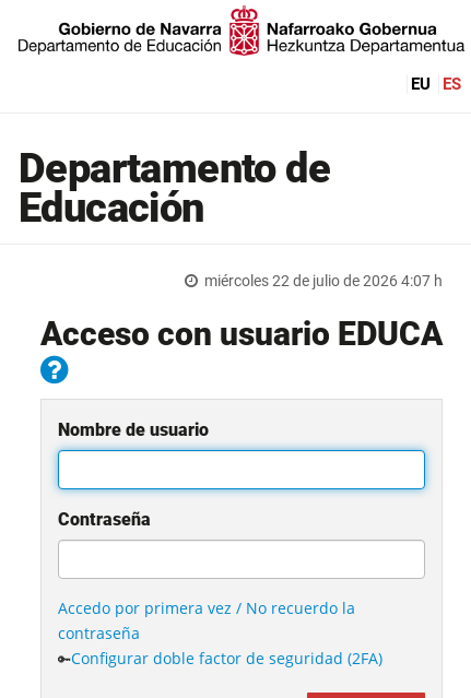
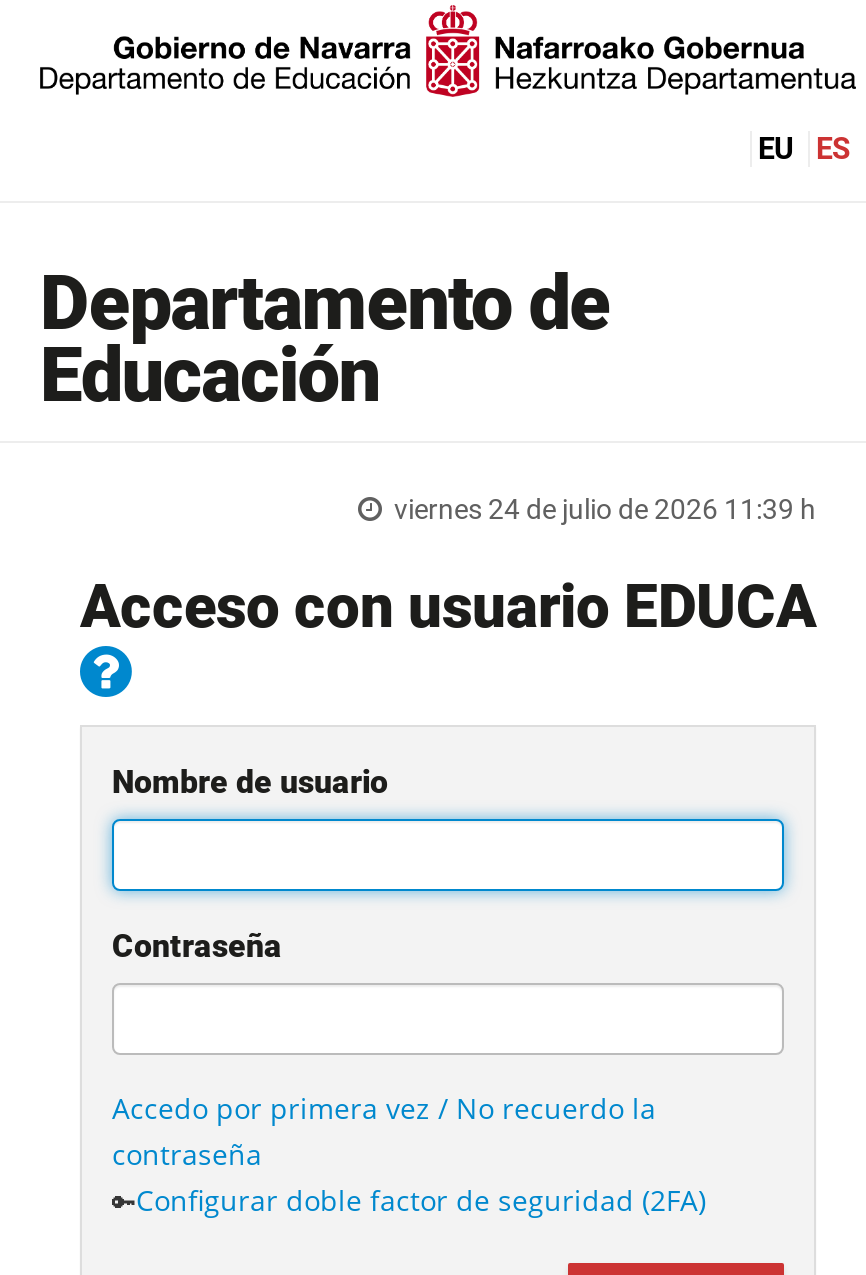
[204,272,443,289] miércoles 22 de julio de 2026 4:07 h -> [394,493,816,525] viernes 24 de julio de 2026 11:39 h

